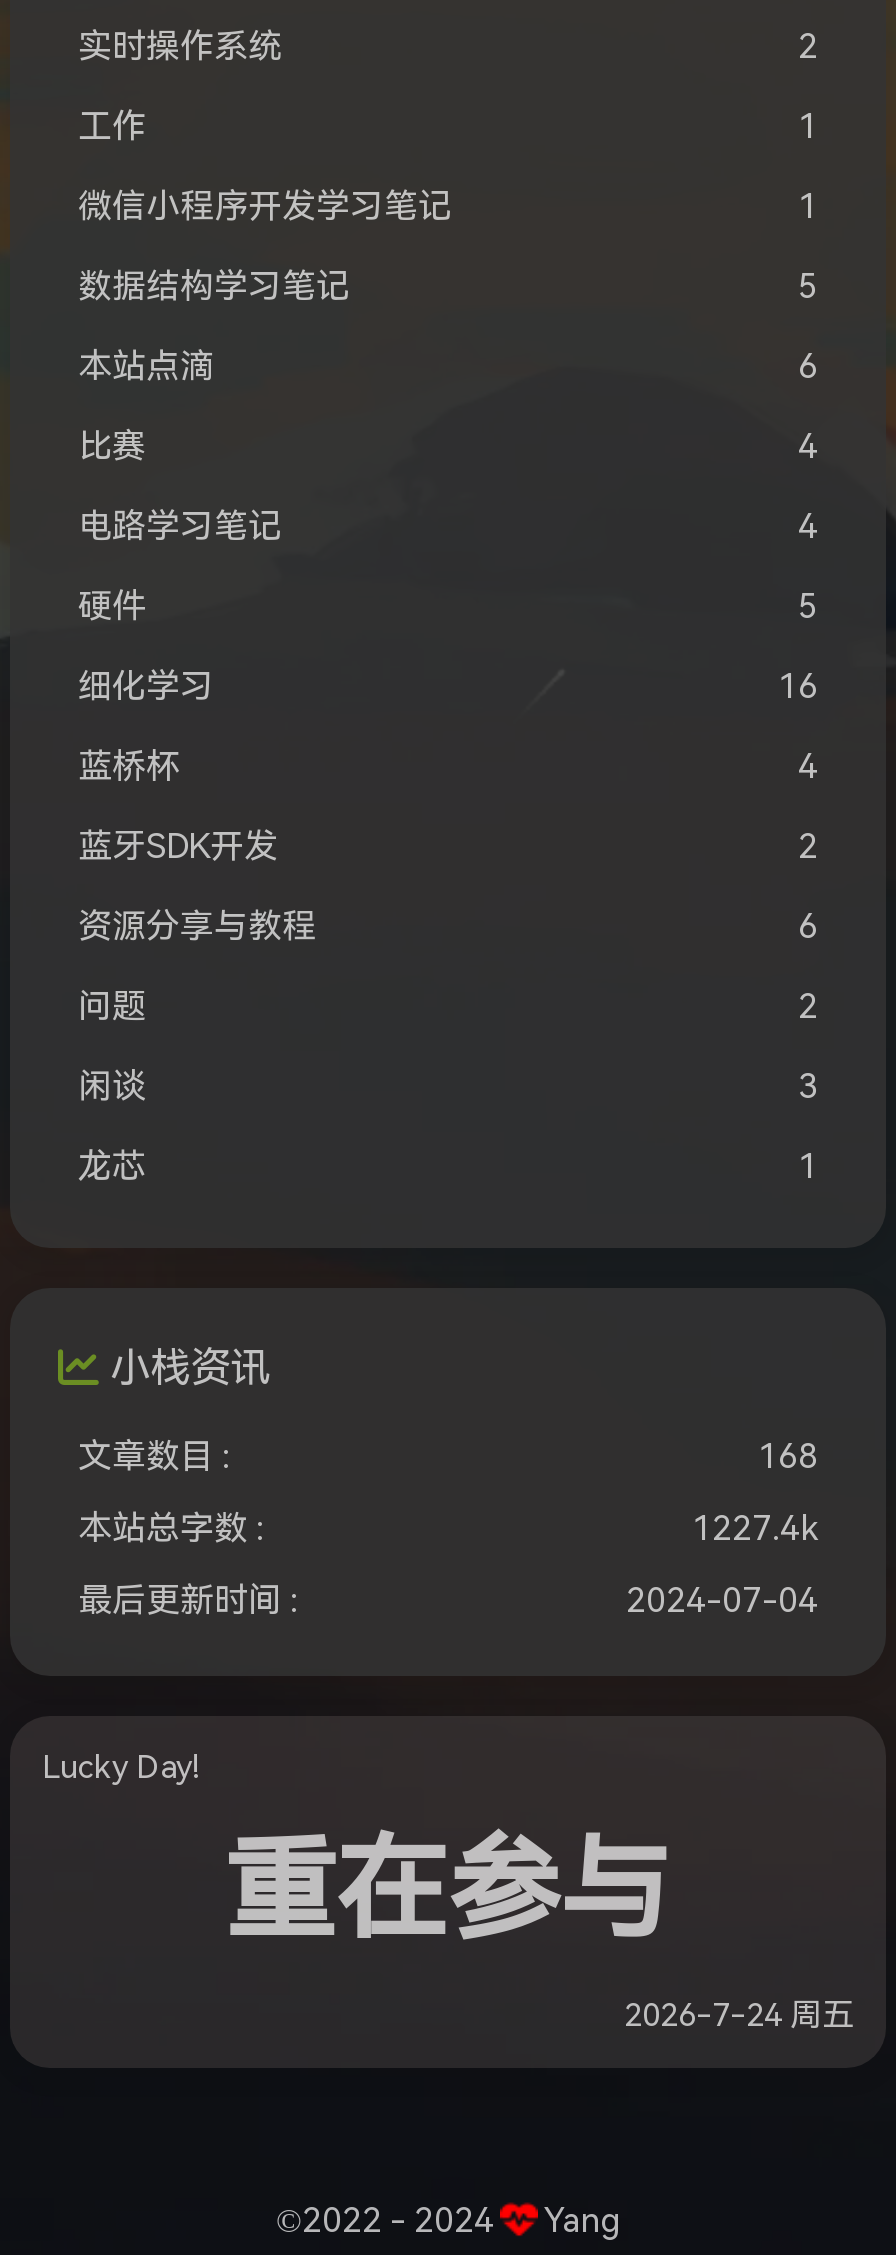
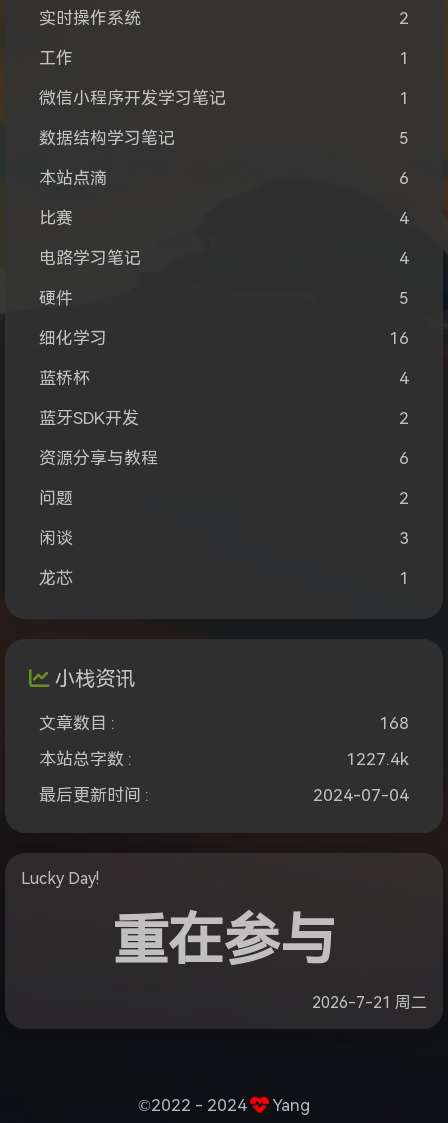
[624,1998,854,2032] 2026-7-24 周五 -> [312,994,427,1011] 2026-7-21 周二

